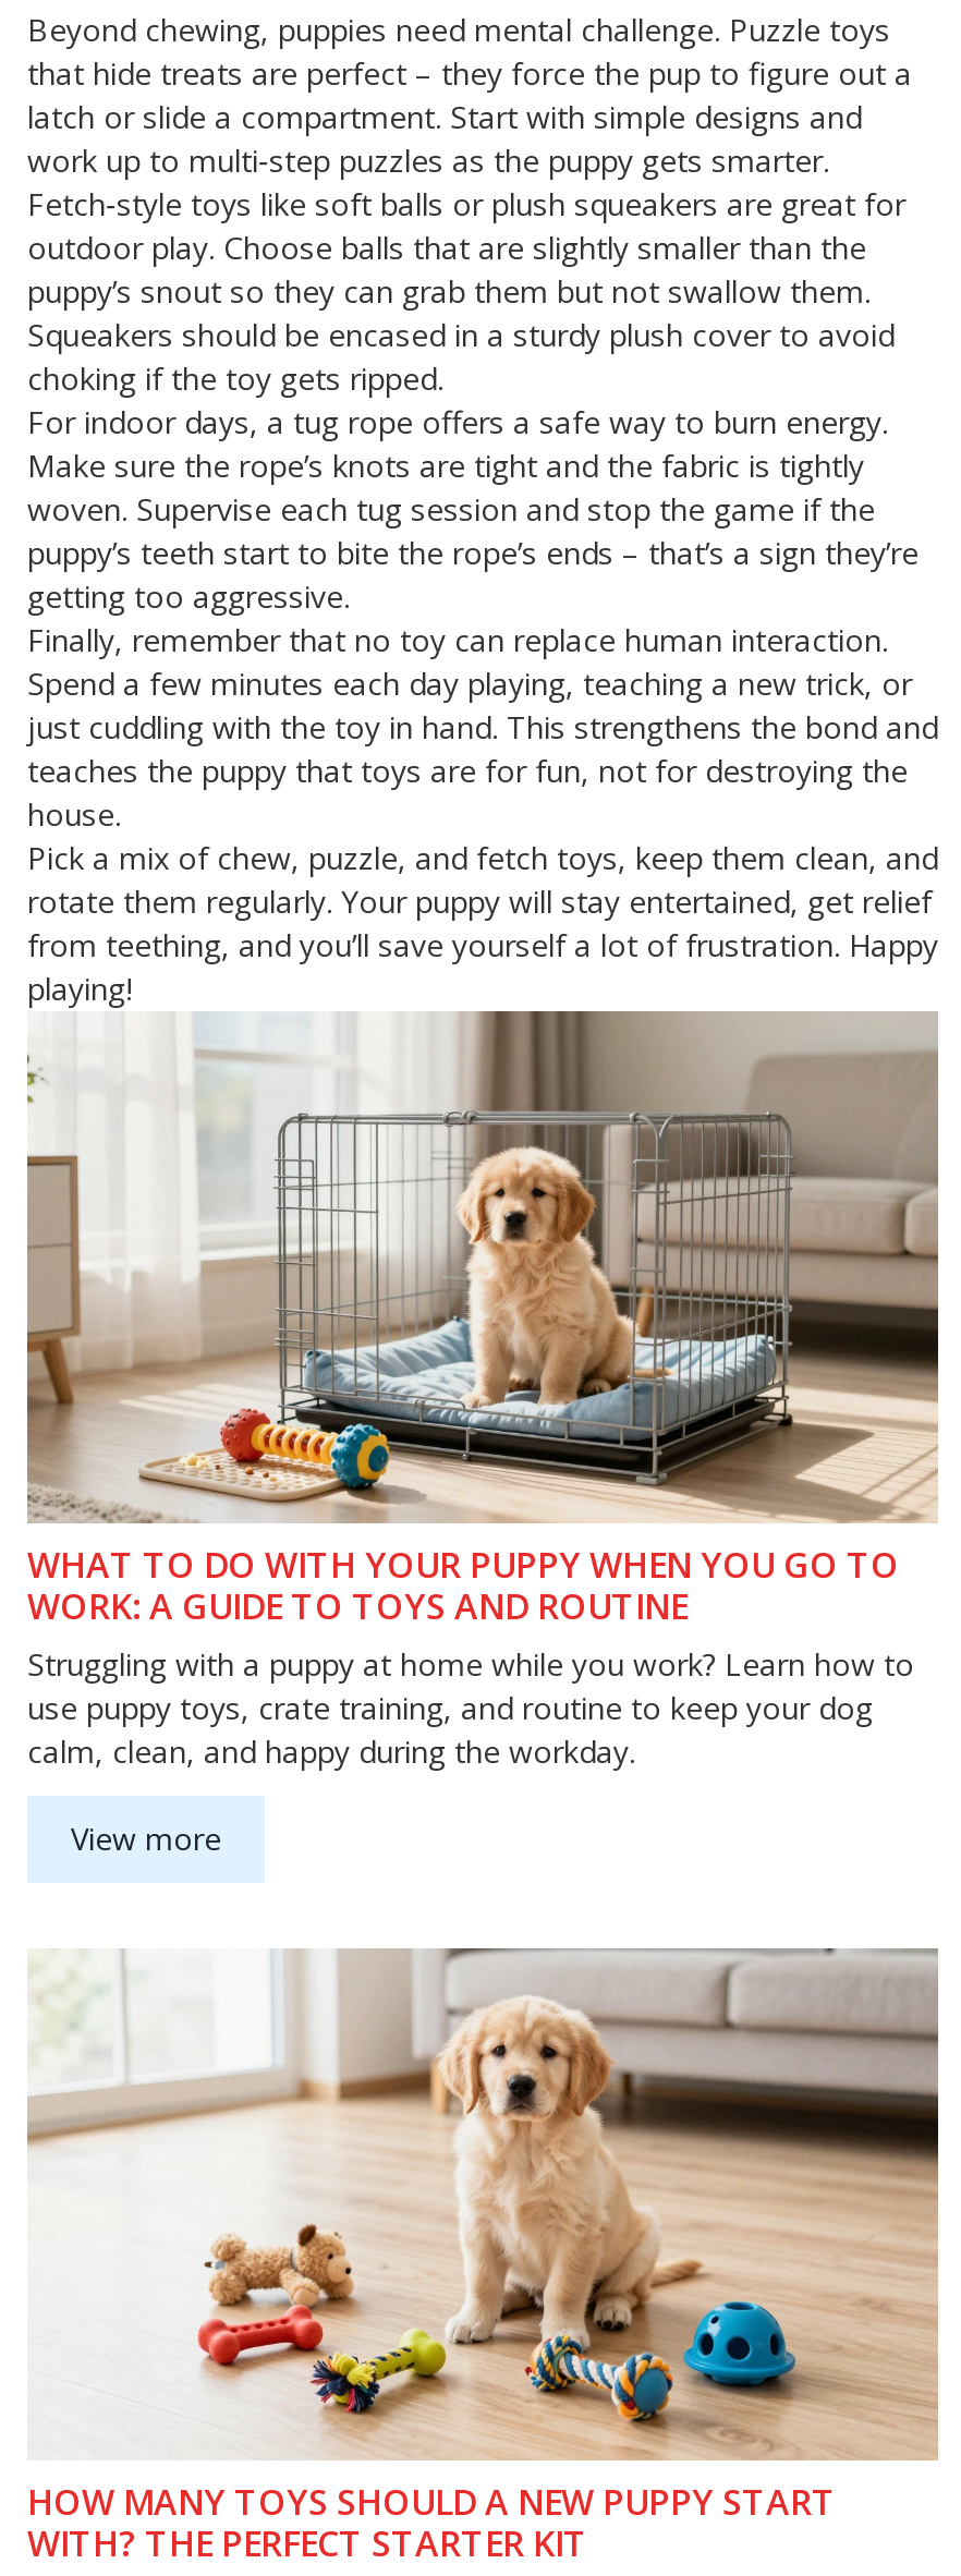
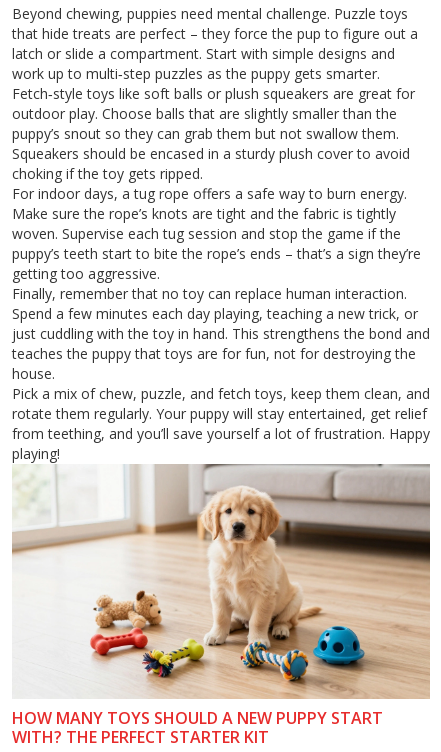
[25,1011,940,1859] [image] | WHAT TO DO WITH YOUR PUPPY WHEN YOU GO TO | WORK: A GUIDE TO TOYS AND ROUTINE | Struggling with a puppy at home while you work? Learn how to | use puppy toys, crate training, and routine to keep your dog | calm, clean, and happy during the workday. | View more -> none

